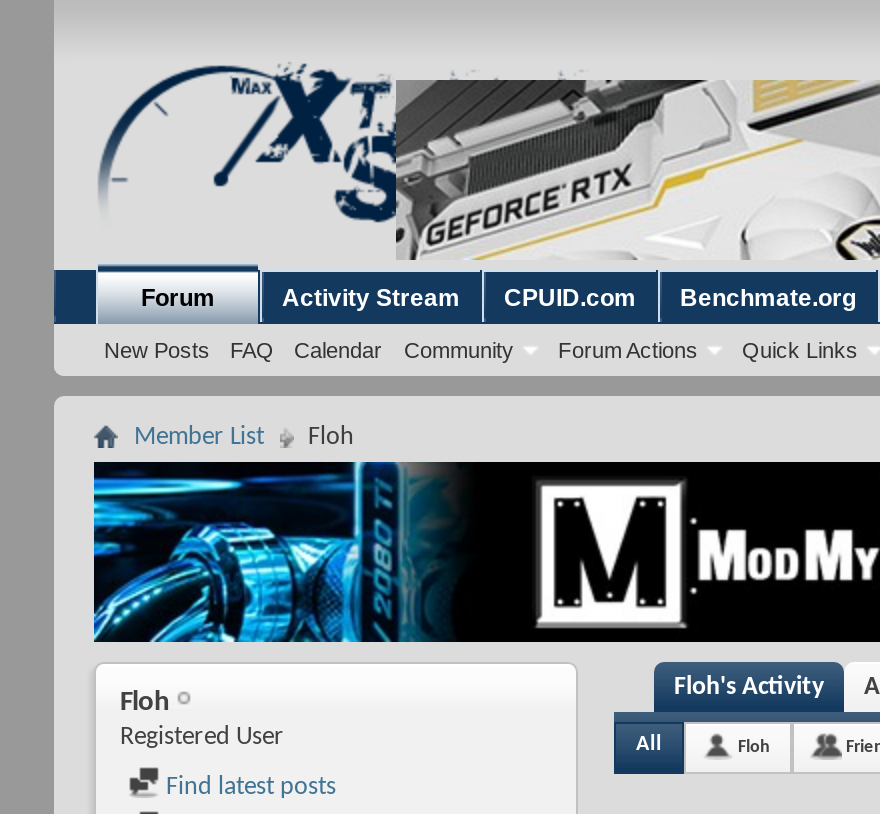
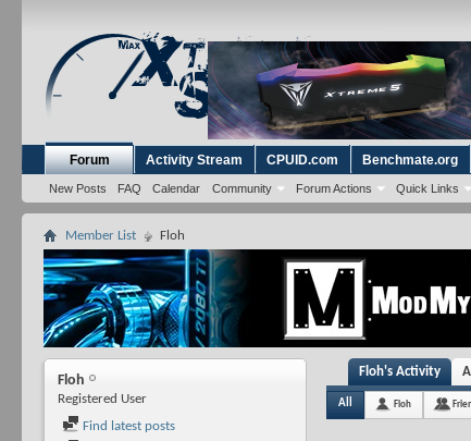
[396,80,874,260] [image] -> [208,40,468,140] [image]

